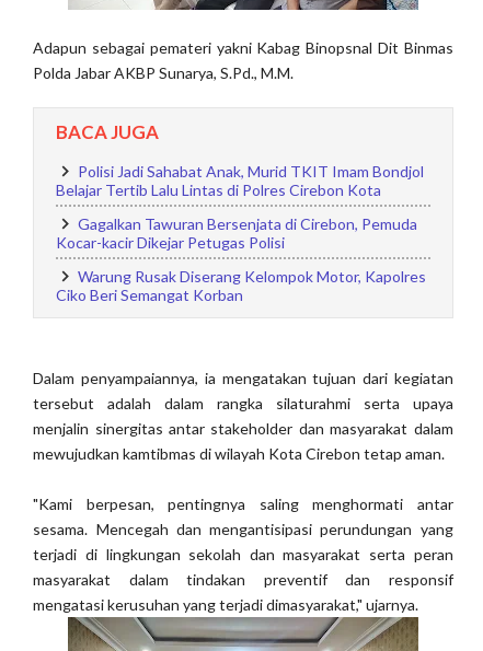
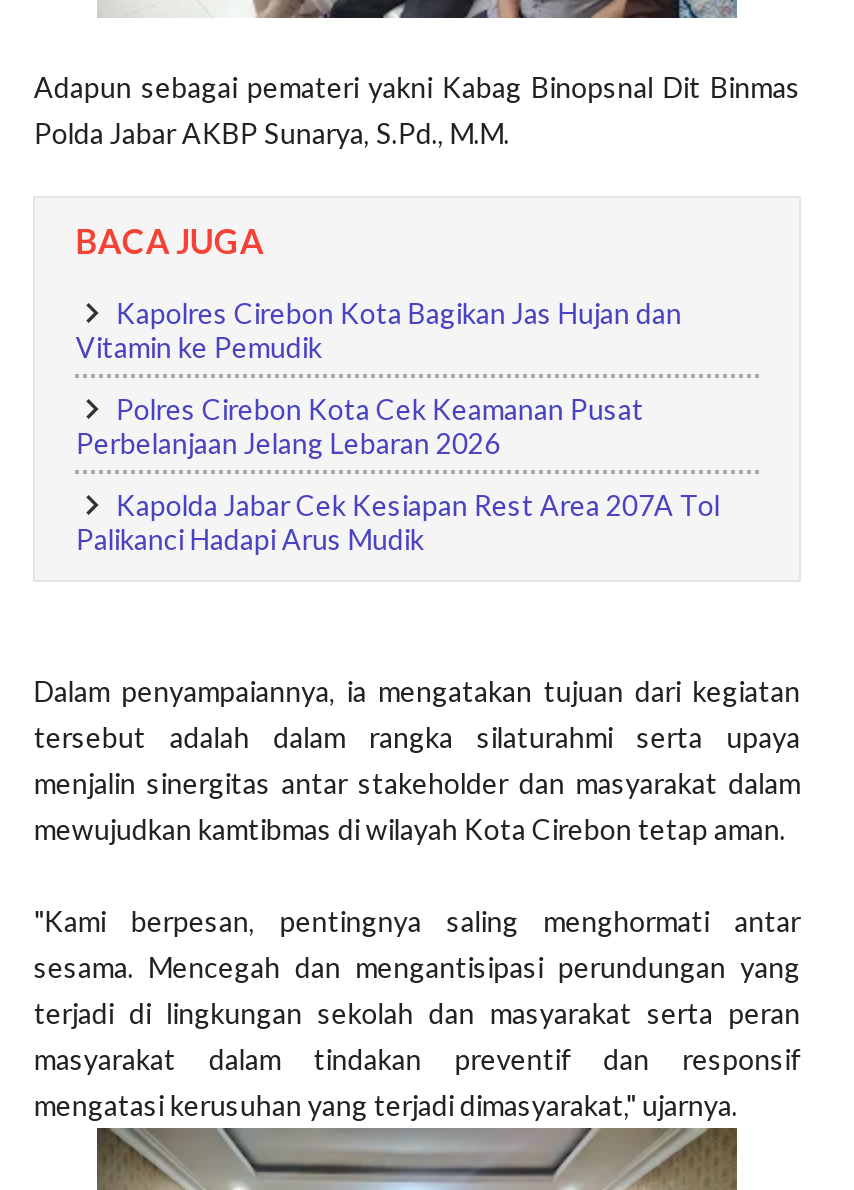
[56,162,424,199] Polisi Jadi Sahabat Anak, Murid TKIT Imam Bondjol | Belajar Tertib Lalu Lintas di Polres Cirebon Kota -> [76,296,682,364] Kapolres Cirebon Kota Bagikan Jas Hujan dan | Vitamin ke Pemudik
[56,214,418,252] Gagalkan Tawuran Bersenjata di Cirebon, Pemuda | Kocar-kacir Dikejar Petugas Polisi -> [76,392,644,460] Polres Cirebon Kota Cek Keamanan Pusat | Perbelanjaan Jelang Lebaran 2026
[56,267,426,304] Warung Rusak Diserang Kelompok Motor, Kapolres | Ciko Beri Semangat Korban -> [76,488,720,556] Kapolda Jabar Cek Kesiapan Rest Area 207A Tol | Palikanci Hadapi Arus Mudik

